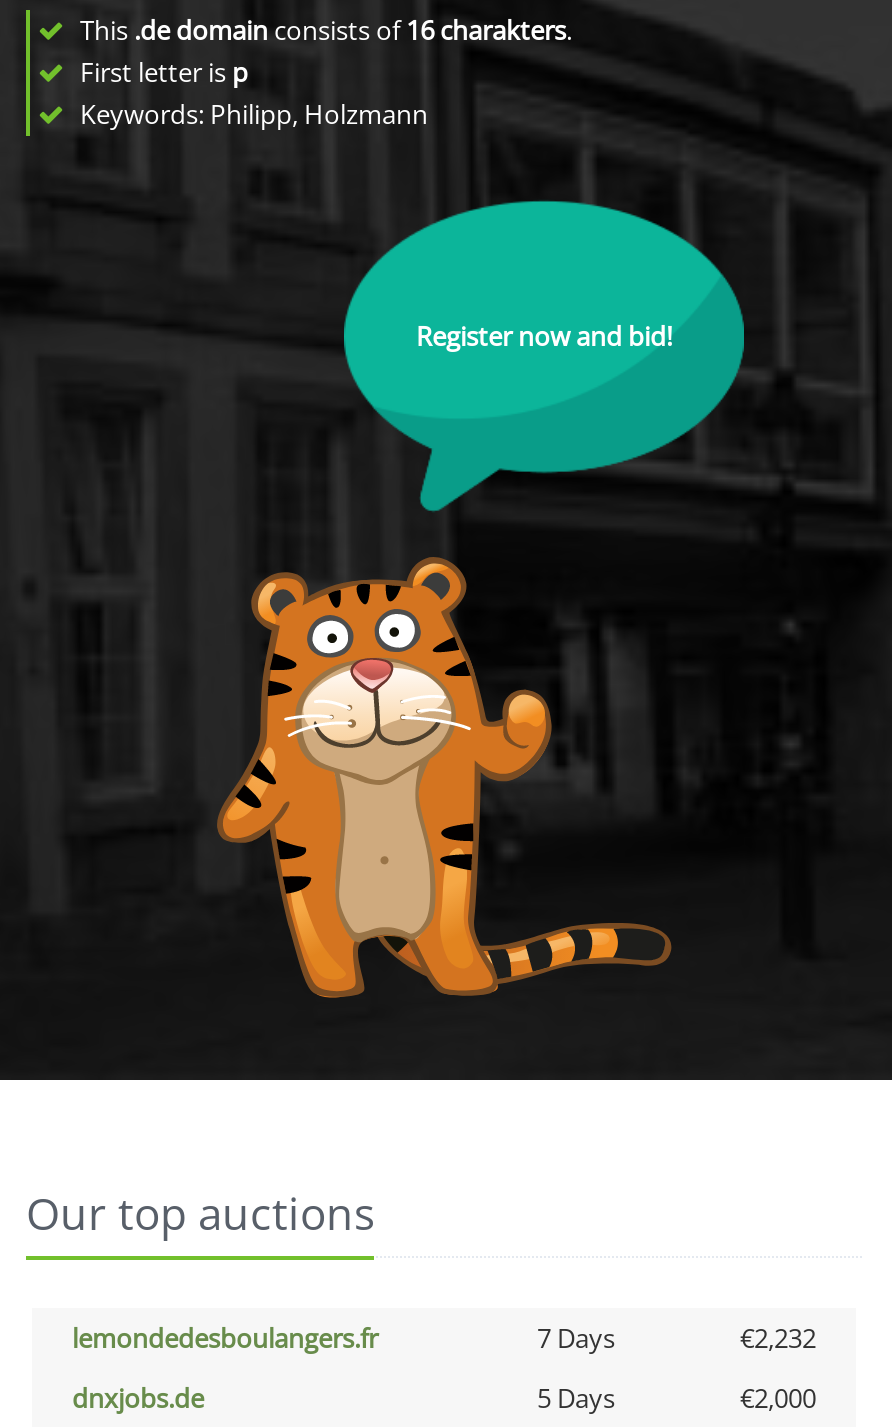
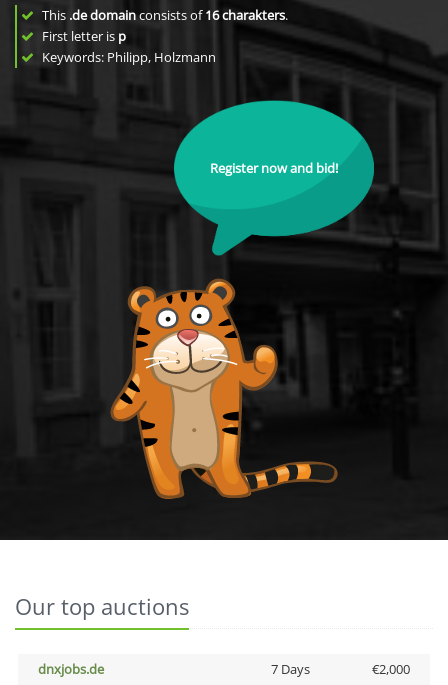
[72,1320,816,1356] lemondedesboulangers.fr | 7 Days | €2,232 -> none
[537,1380,615,1416] 5 Days -> [270,660,309,678] 7 Days

